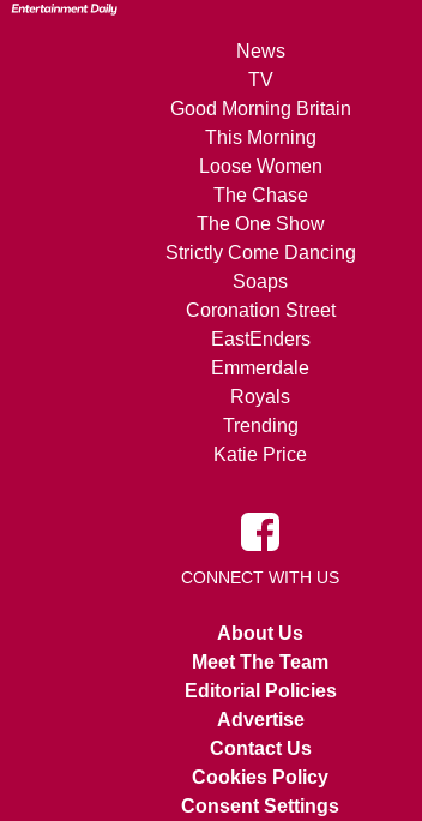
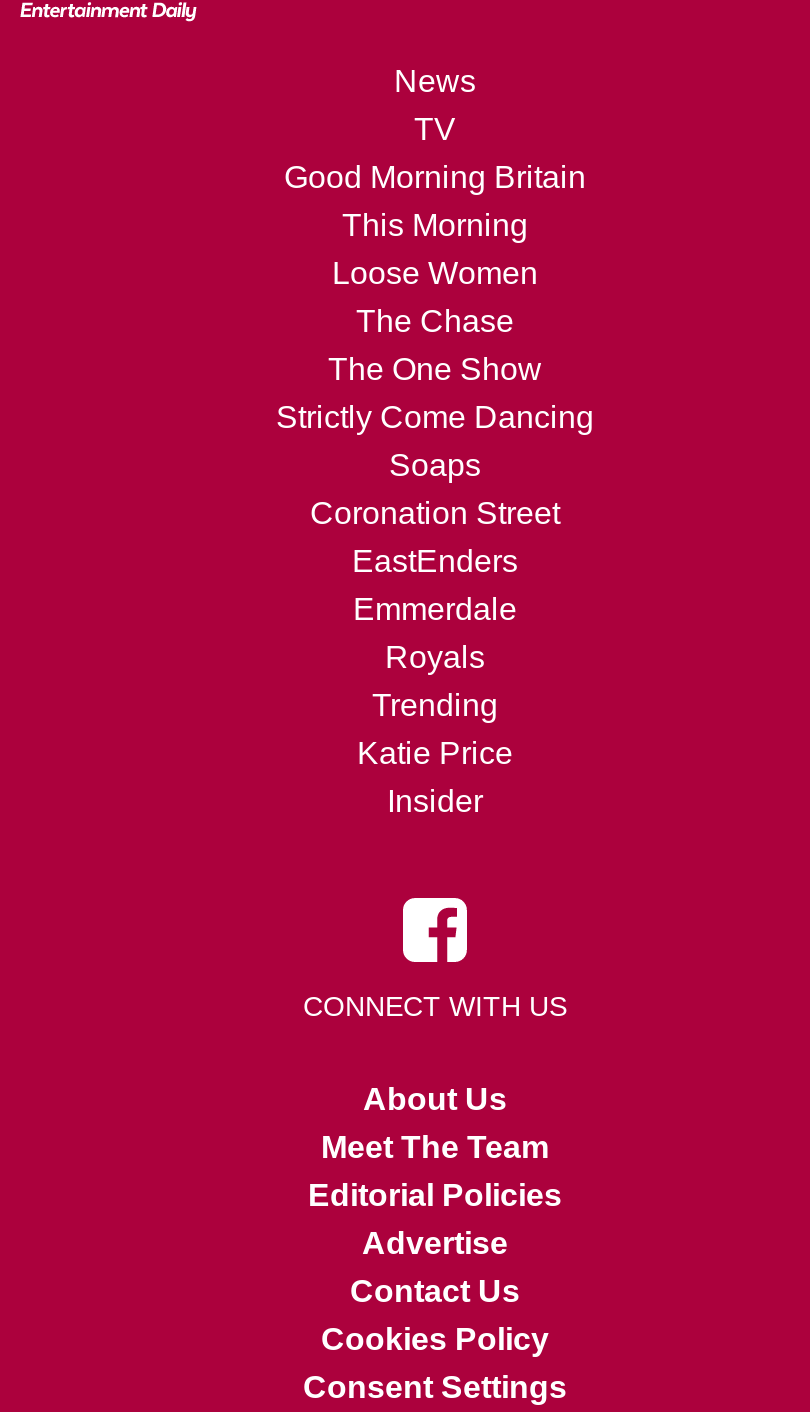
none -> [387,784,483,818] Insider

